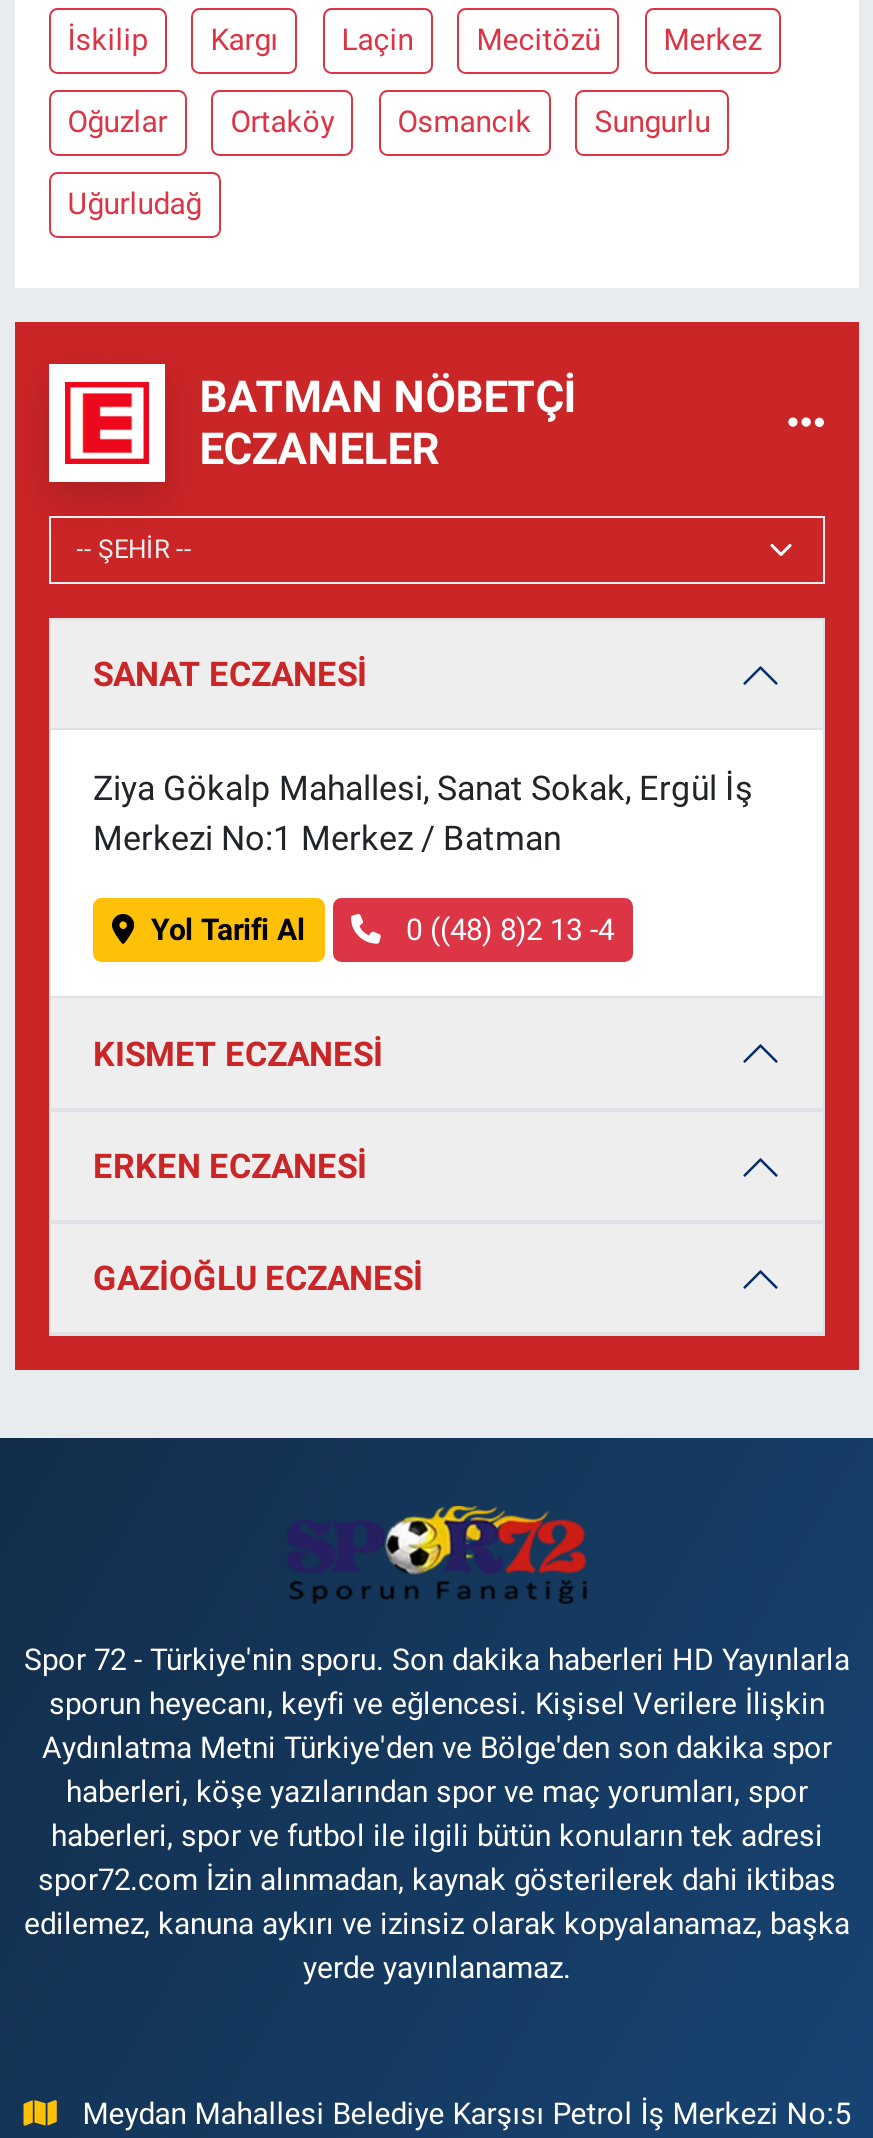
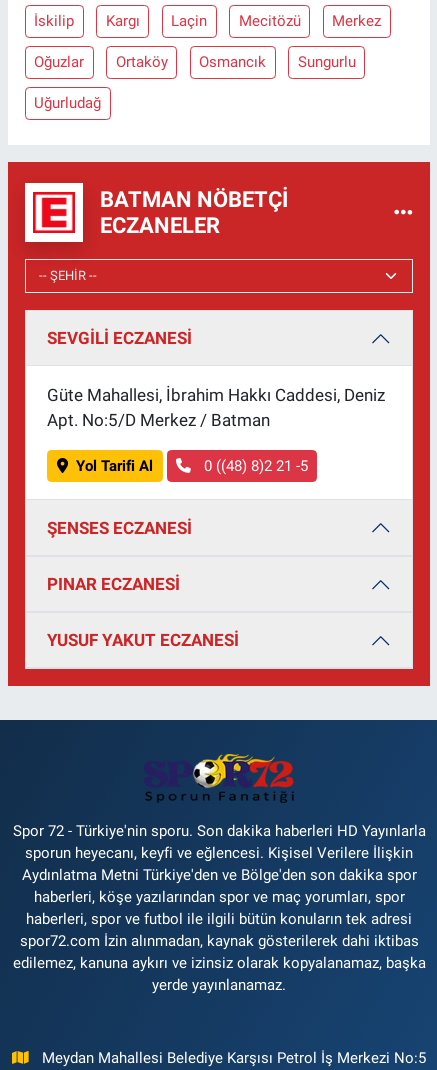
[93,654,367,694] SANAT ECZANESİ -> [47,328,192,348] SEVGİLİ ECZANESİ
[93,768,753,858] Ziya Gökalp Mahallesi, Sanat Sokak, Ergül İş | Merkezi No:1 Merkez / Batman -> [47,385,385,430] Güte Mahallesi, İbrahim Hakkı Caddesi, Deniz | Apt. No:5/D Merkez / Batman
[398,912,614,948] 0 ((48) 8)2 13 -4 -> [199,457,307,475] 0 ((48) 8)2 21 -5
[93,1034,383,1074] KISMET ECZANESİ -> [47,518,192,538] ŞENSES ECZANESİ
[93,1146,367,1186] ERKEN ECZANESİ -> [47,574,180,594] PINAR ECZANESİ
[93,1259,423,1299] GAZİOĞLU ECZANESİ -> [47,630,239,650] YUSUF YAKUT ECZANESİ

